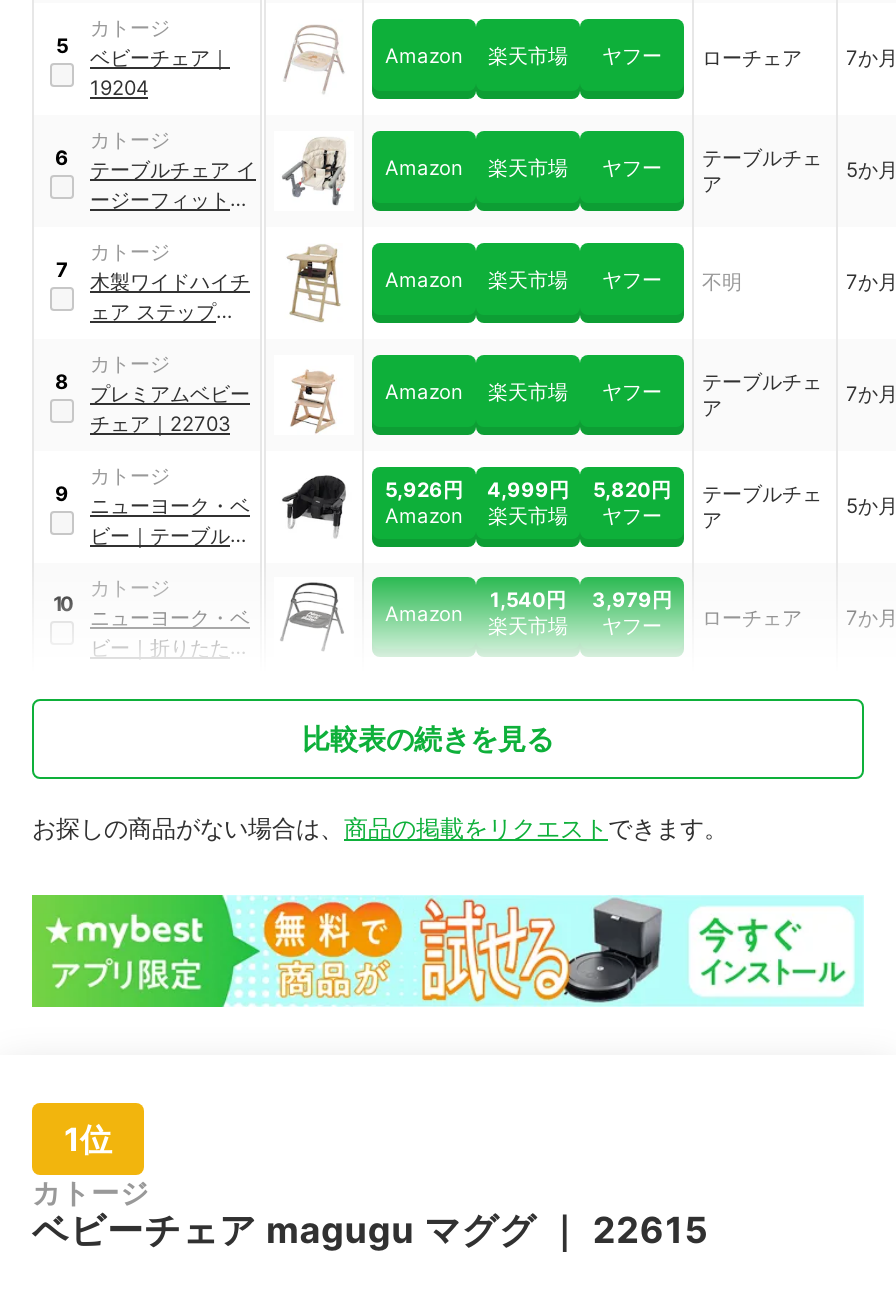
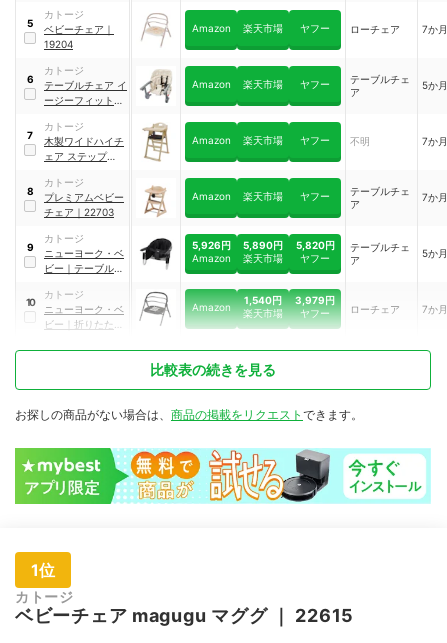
[385,478,896,517] 5,926円 4,999円 5,820円 テーブルチェ 5か月 -> [191,239,447,259] 5,926円 5,890円 5,820円 テーブルチェ 5か月

